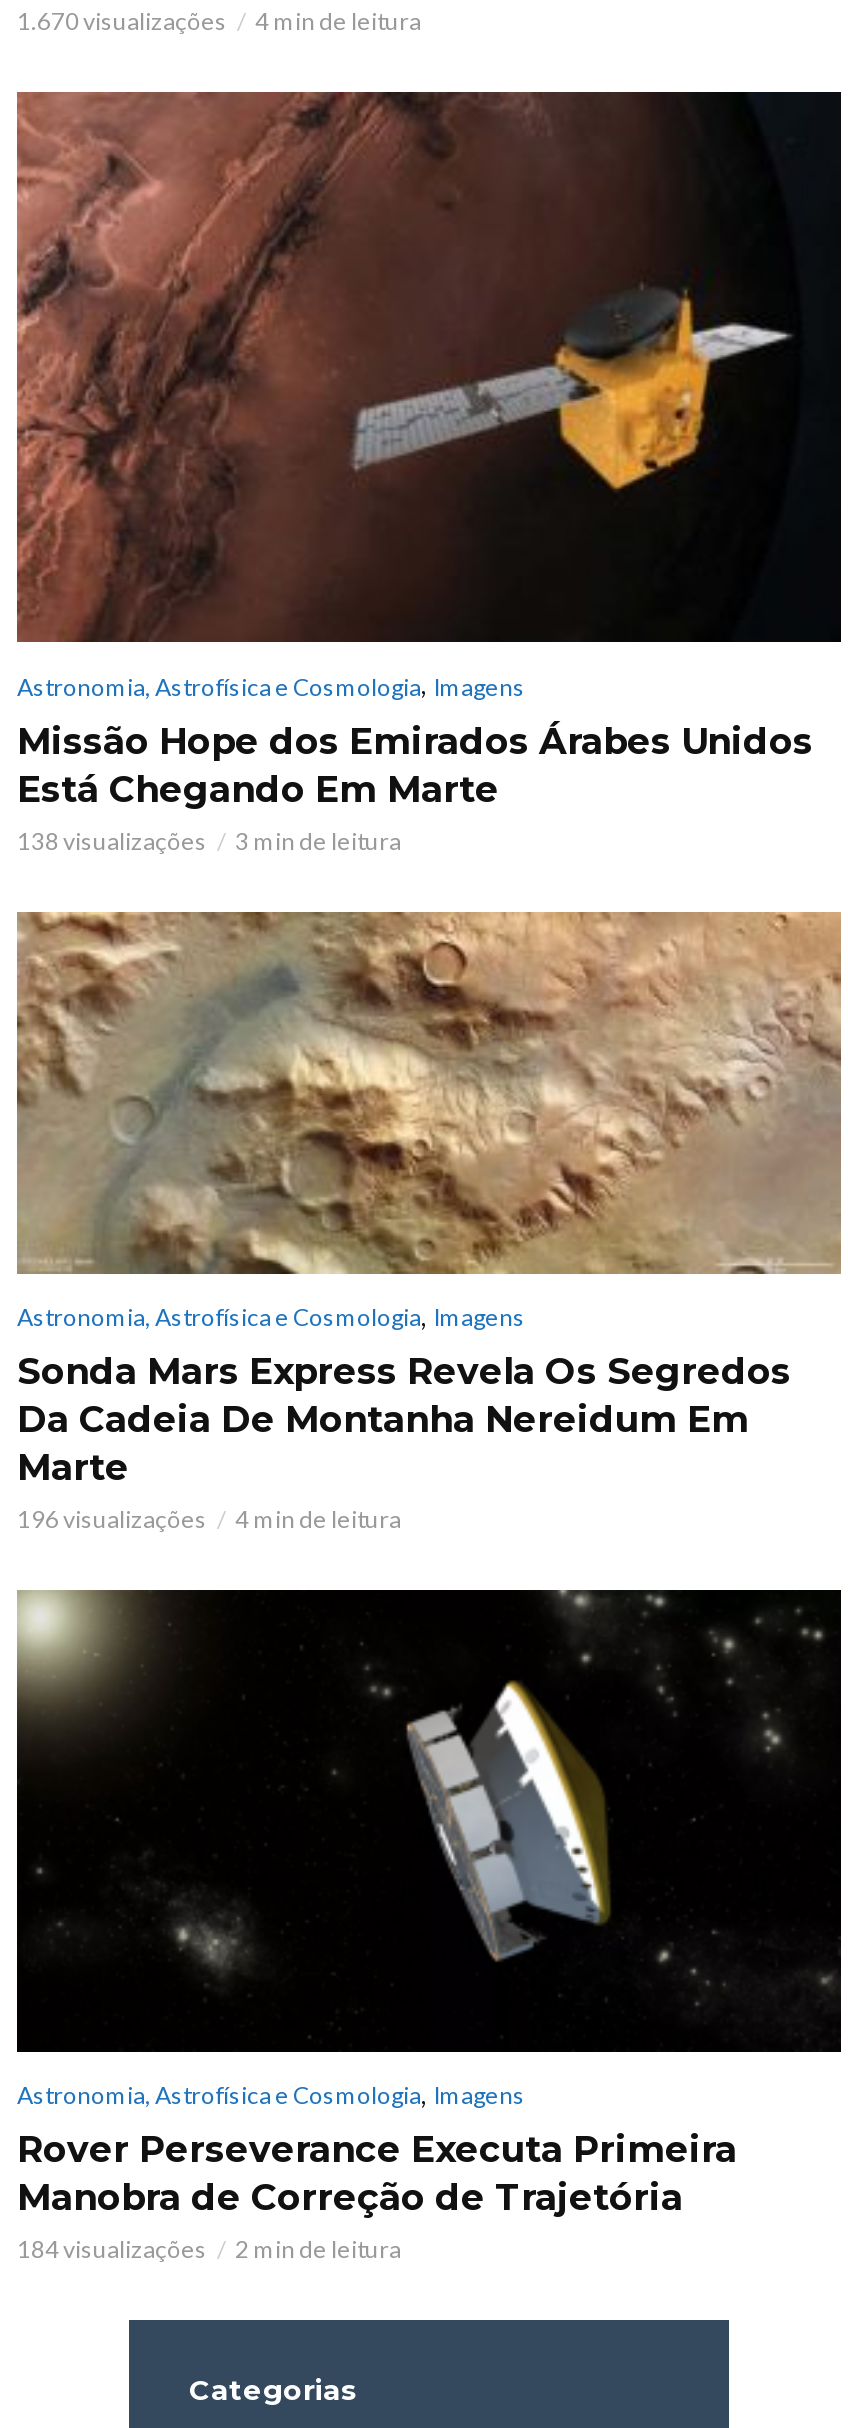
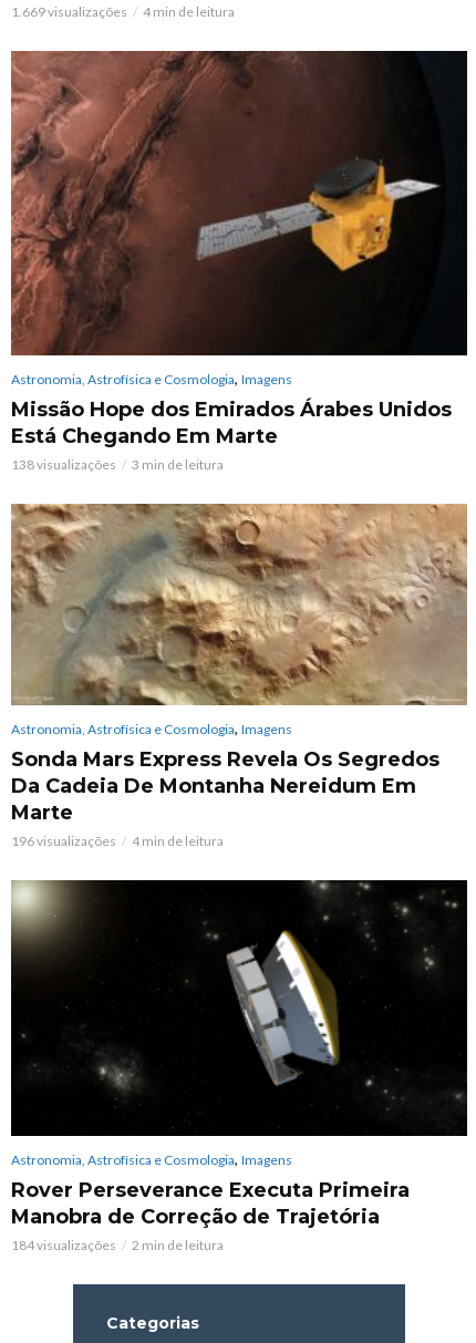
[17,6,227,36] 1.670 visualizações -> [11,4,127,20] 1.669 visualizações

